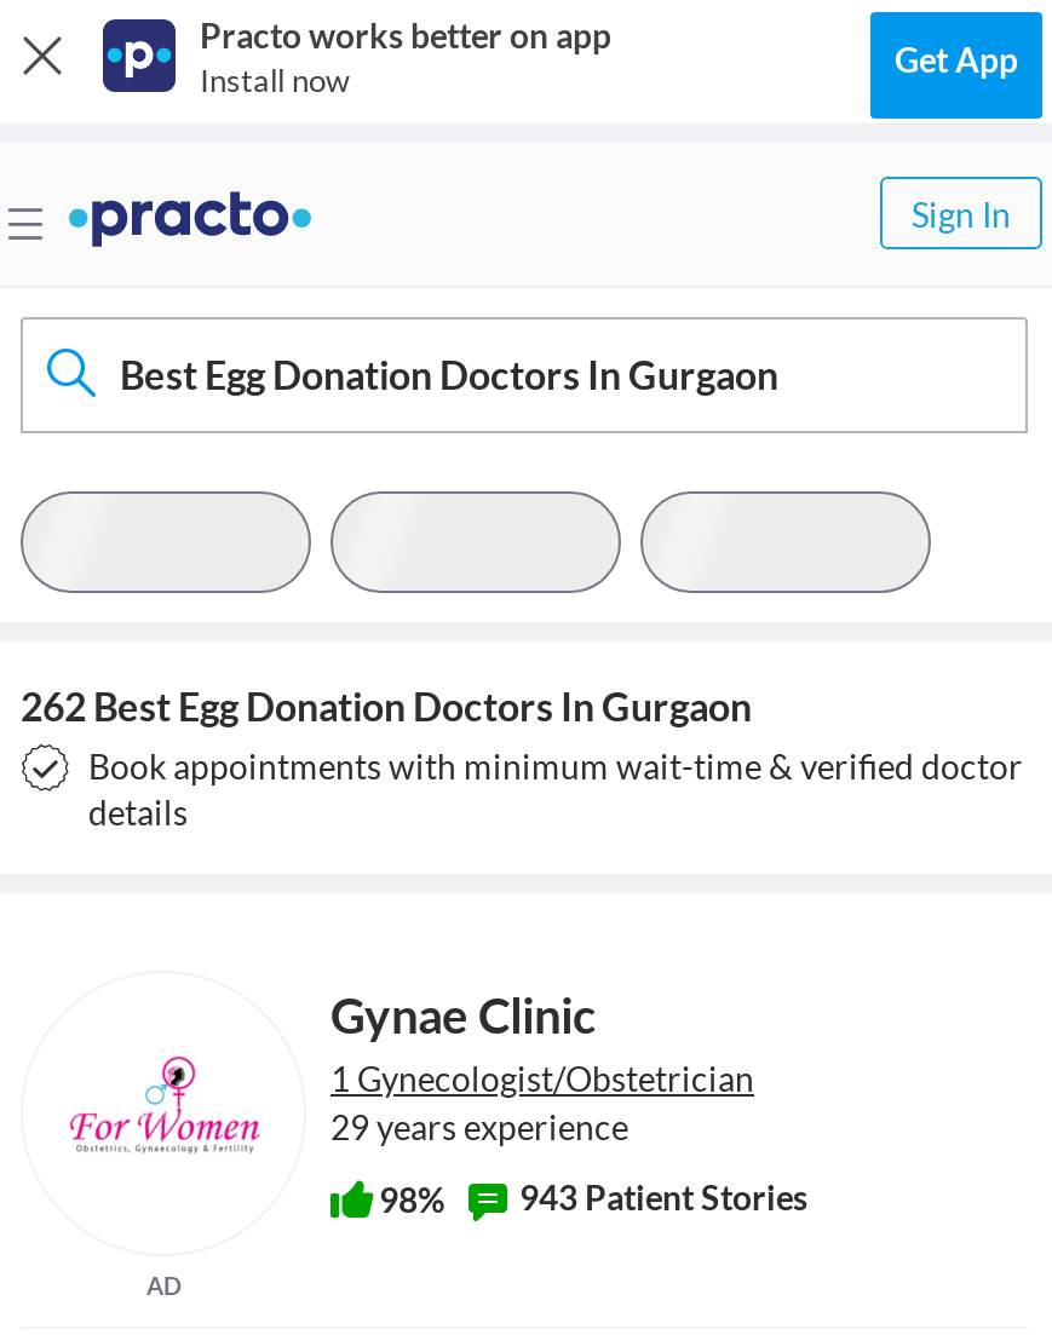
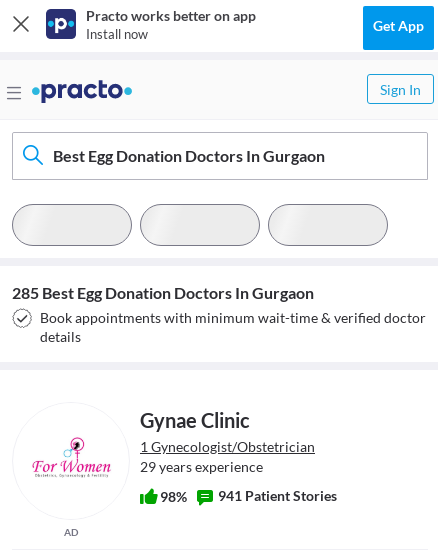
[21,683,752,729] 262 Best Egg Donation Doctors In Gurgaon -> [12,283,314,302] 285 Best Egg Donation Doctors In Gurgaon
[519,1178,807,1219] 943 Patient Stories -> [218,487,337,504] 941 Patient Stories

